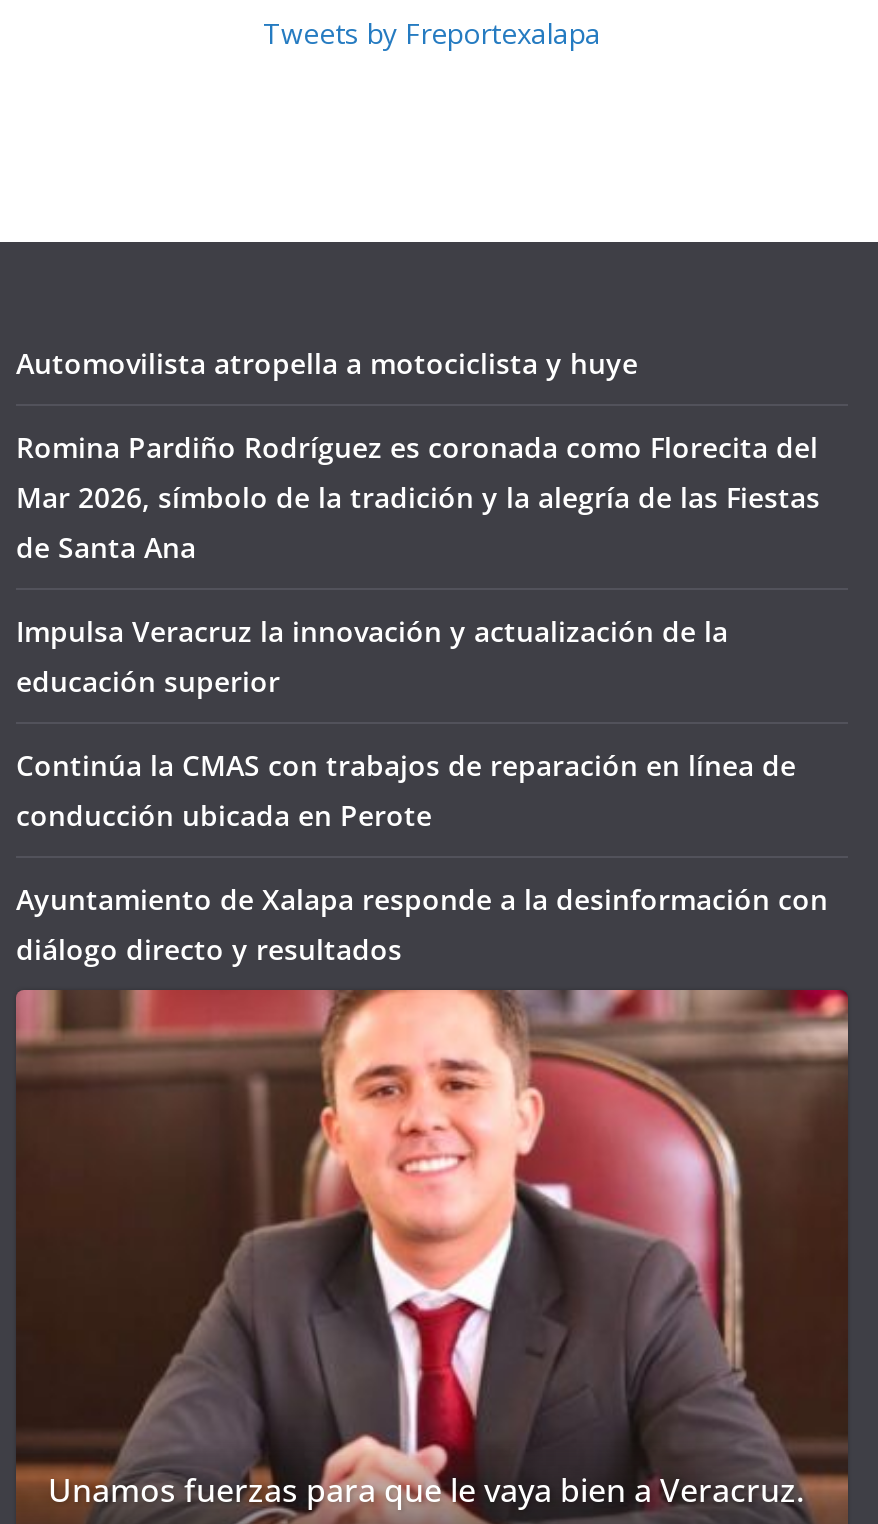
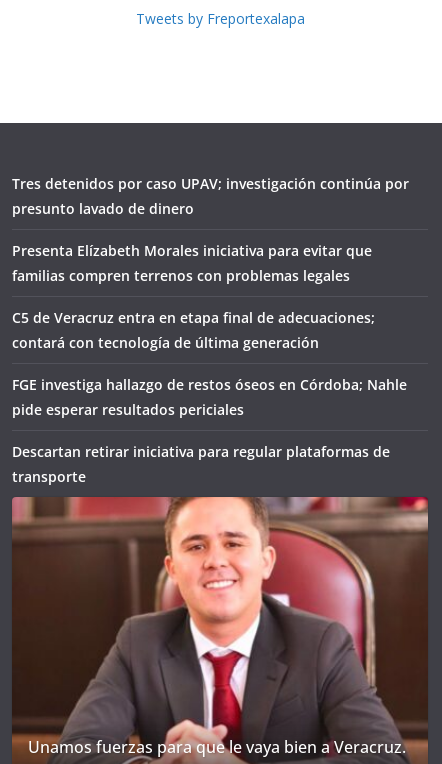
[16,345,638,383] Automovilista atropella a motociclista y huye -> [12,174,409,218] Tres detenidos por caso UPAV; investigación continúa por | presunto lavado de dinero
[16,429,820,567] Romina Pardiño Rodríguez es coronada como Florecita del | Mar 2026, símbolo de la tradición y la alegría de las Fiestas | de Santa Ana -> [12,241,372,285] Presenta Elízabeth Morales iniciativa para evitar que | familias compren terrenos con problemas legales
[16,613,728,701] Impulsa Veracruz la innovación y actualización de la | educación superior -> [12,308,375,352] C5 de Veracruz entra en etapa final de adecuaciones; | contará con tecnología de última generación
[16,747,796,835] Continúa la CMAS con trabajos de reparación en línea de | conducción ubicada en Perote -> [12,375,407,419] FGE investiga hallazgo de restos óseos en Córdoba; Nahle | pide esperar resultados periciales
[16,881,828,969] Ayuntamiento de Xalapa responde a la desinformación con | diálogo directo y resultados -> [12,442,390,486] Descartan retirar iniciativa para regular plataformas de | transporte

